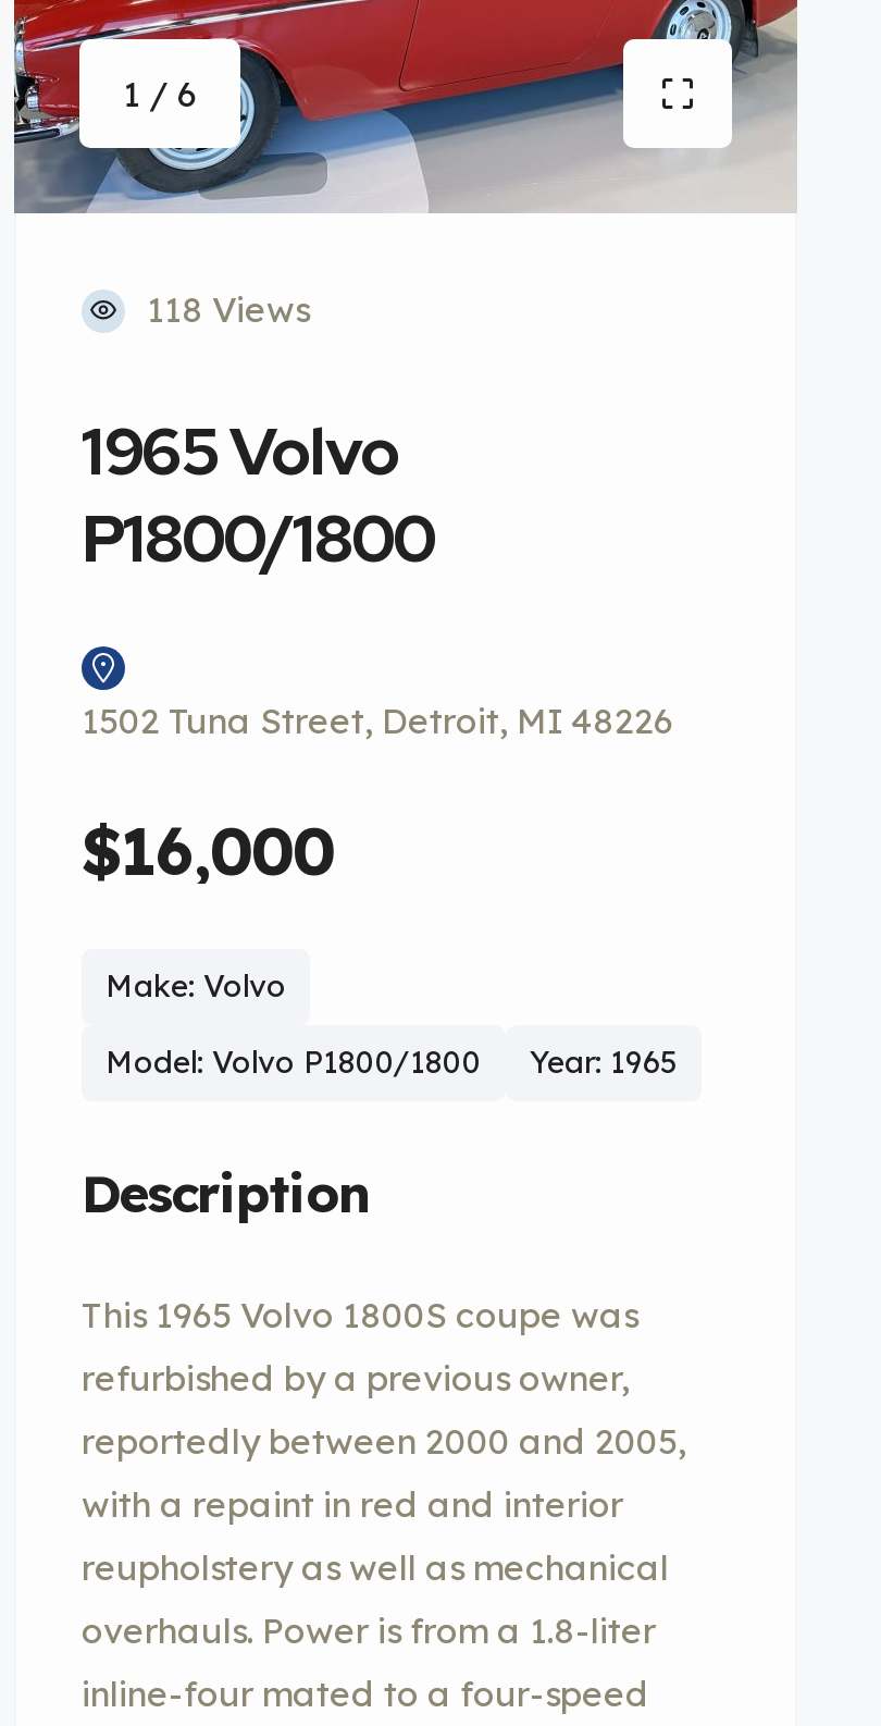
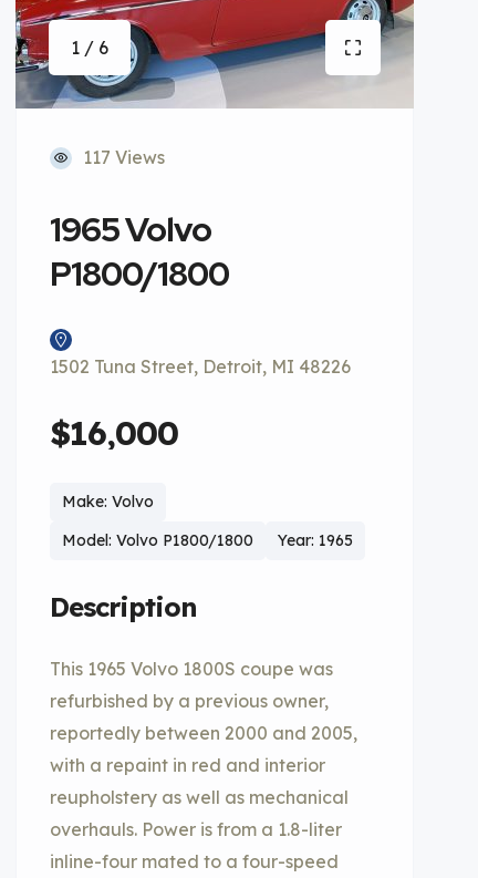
[147,287,310,331] 118 Views -> [83,146,165,168] 117 Views

